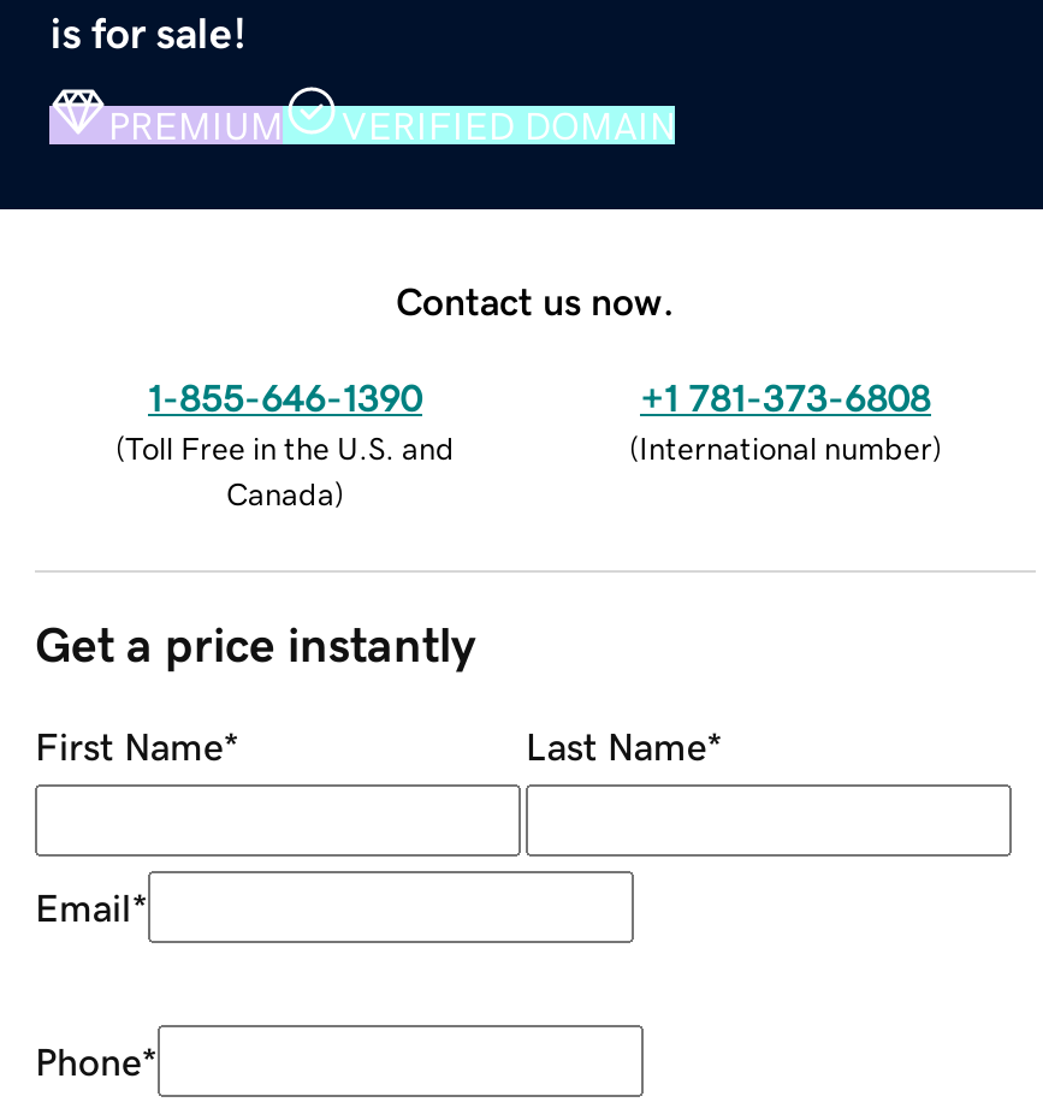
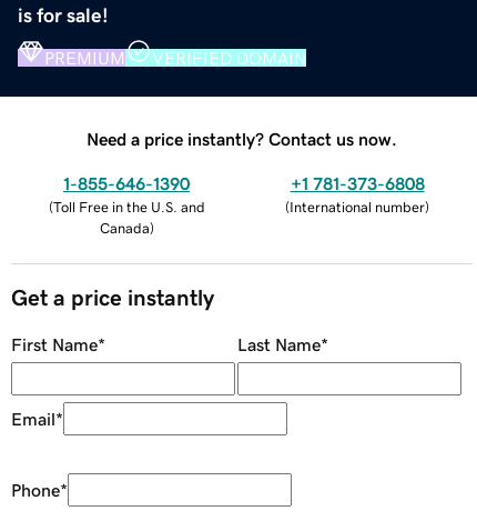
[396,281,675,319] Contact us now. -> [87,130,397,147] Need a price instantly? Contact us now.

